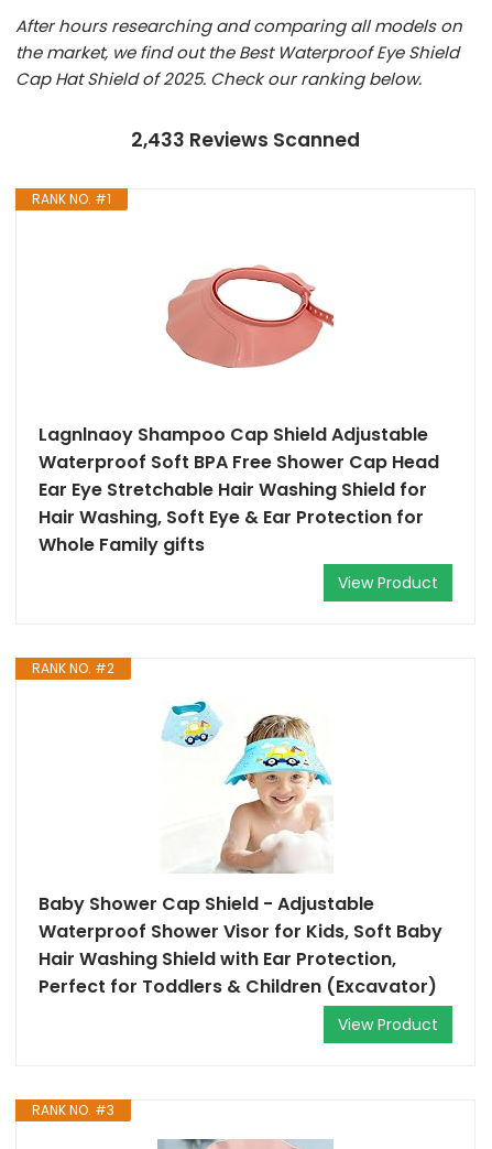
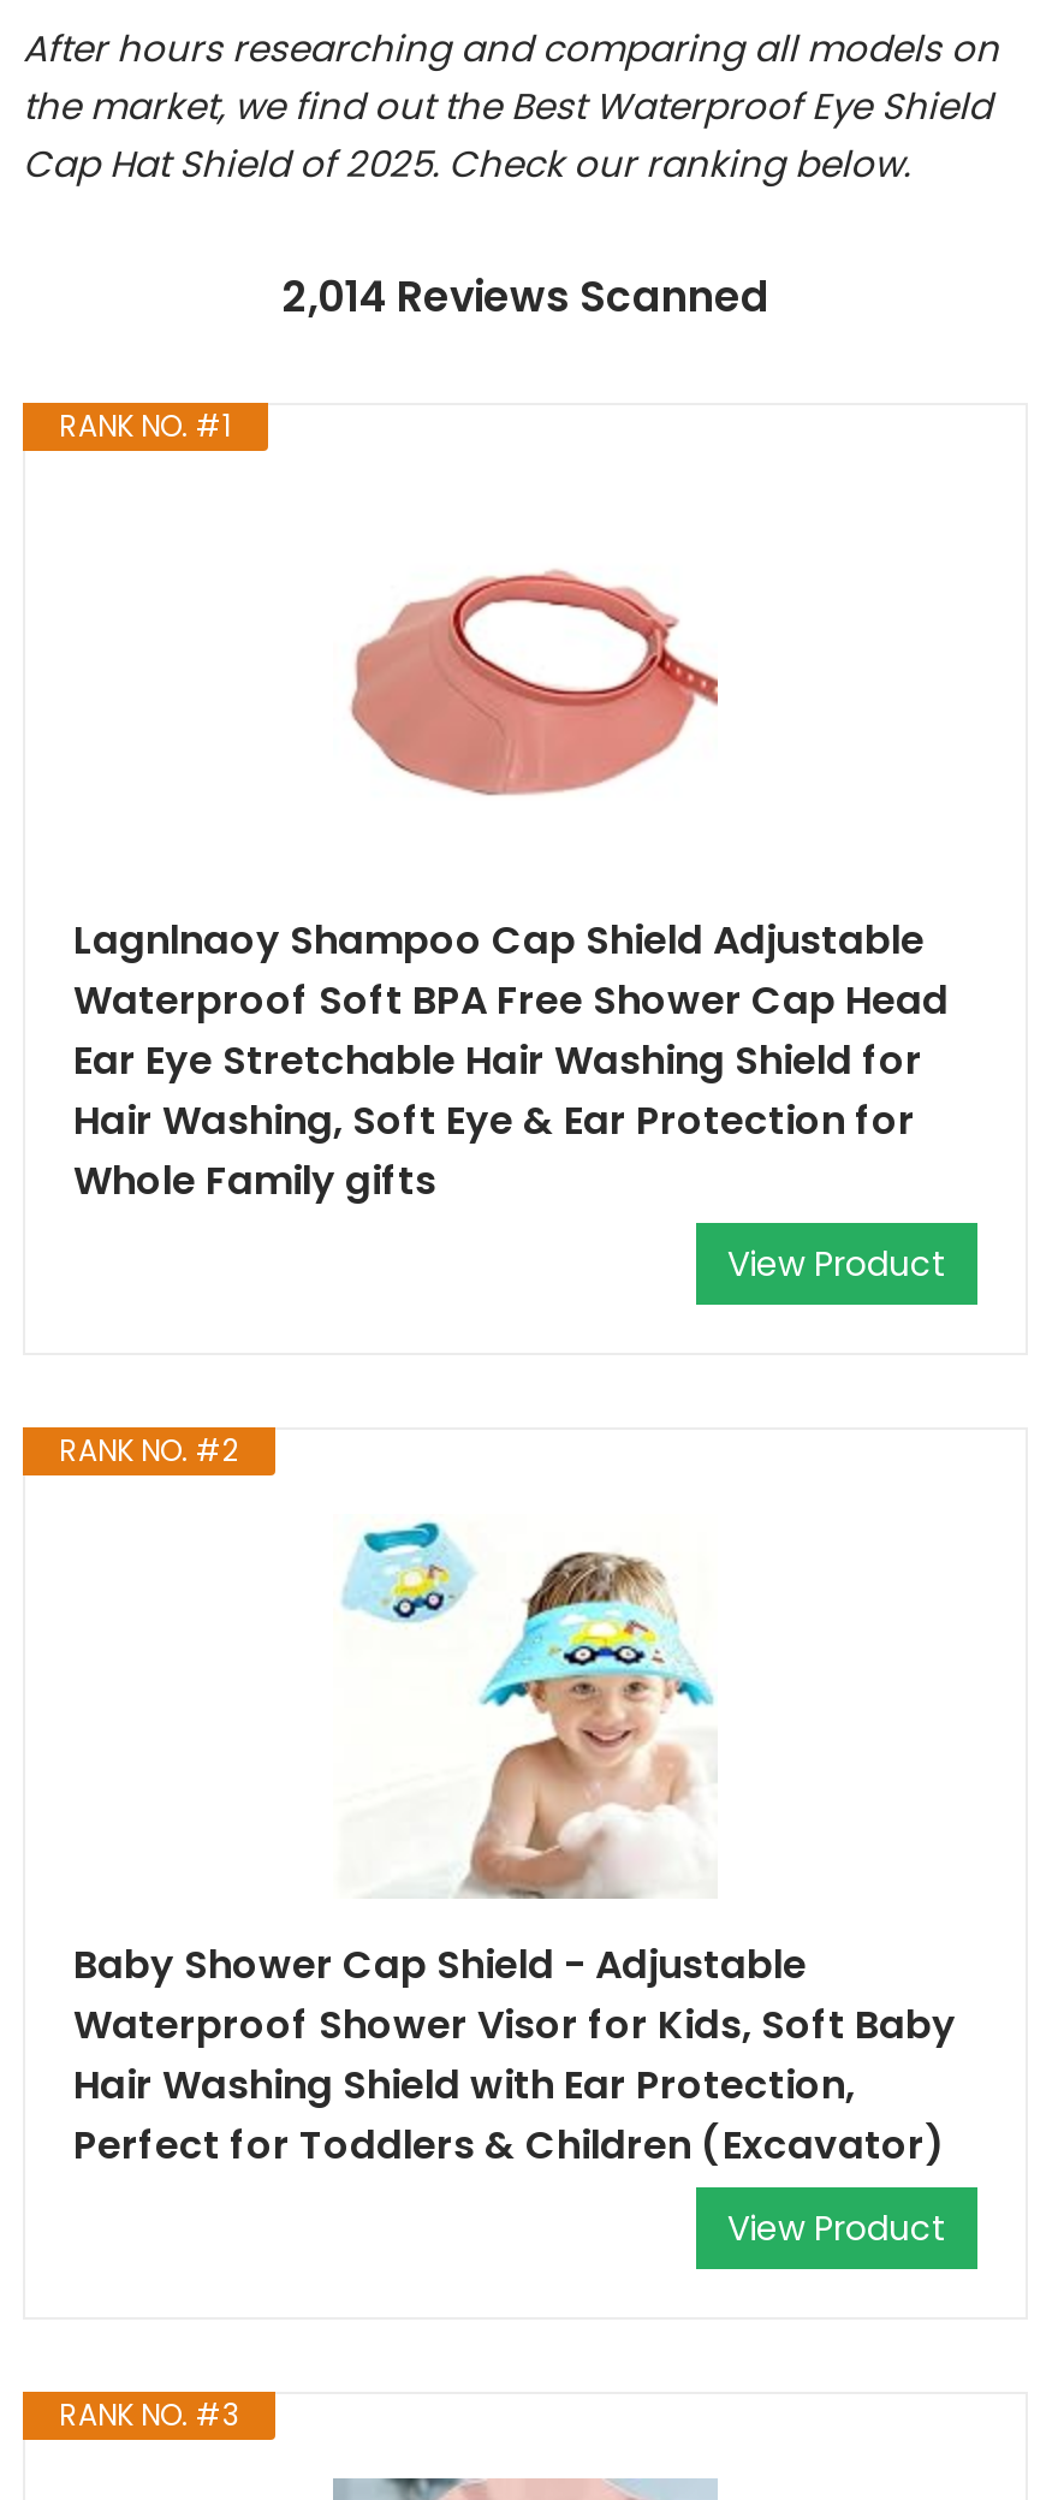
[131,127,360,153] 2,433 Reviews Scanned -> [281,268,769,326] 2,014 Reviews Scanned

